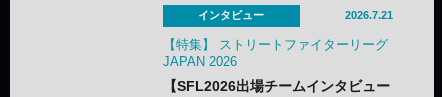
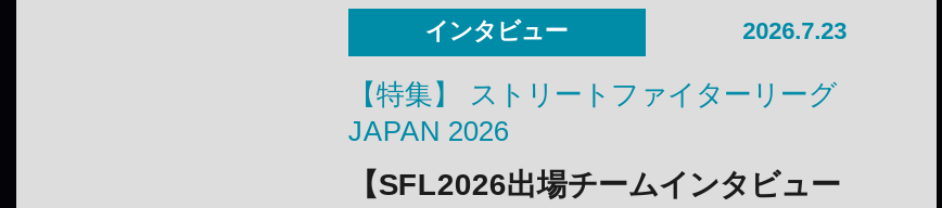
[345,9,393,21] 2026.7.21 -> [743,17,847,43] 2026.7.23

